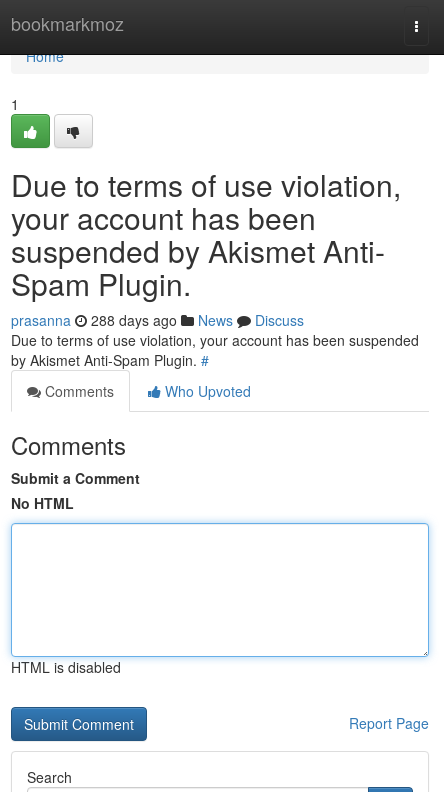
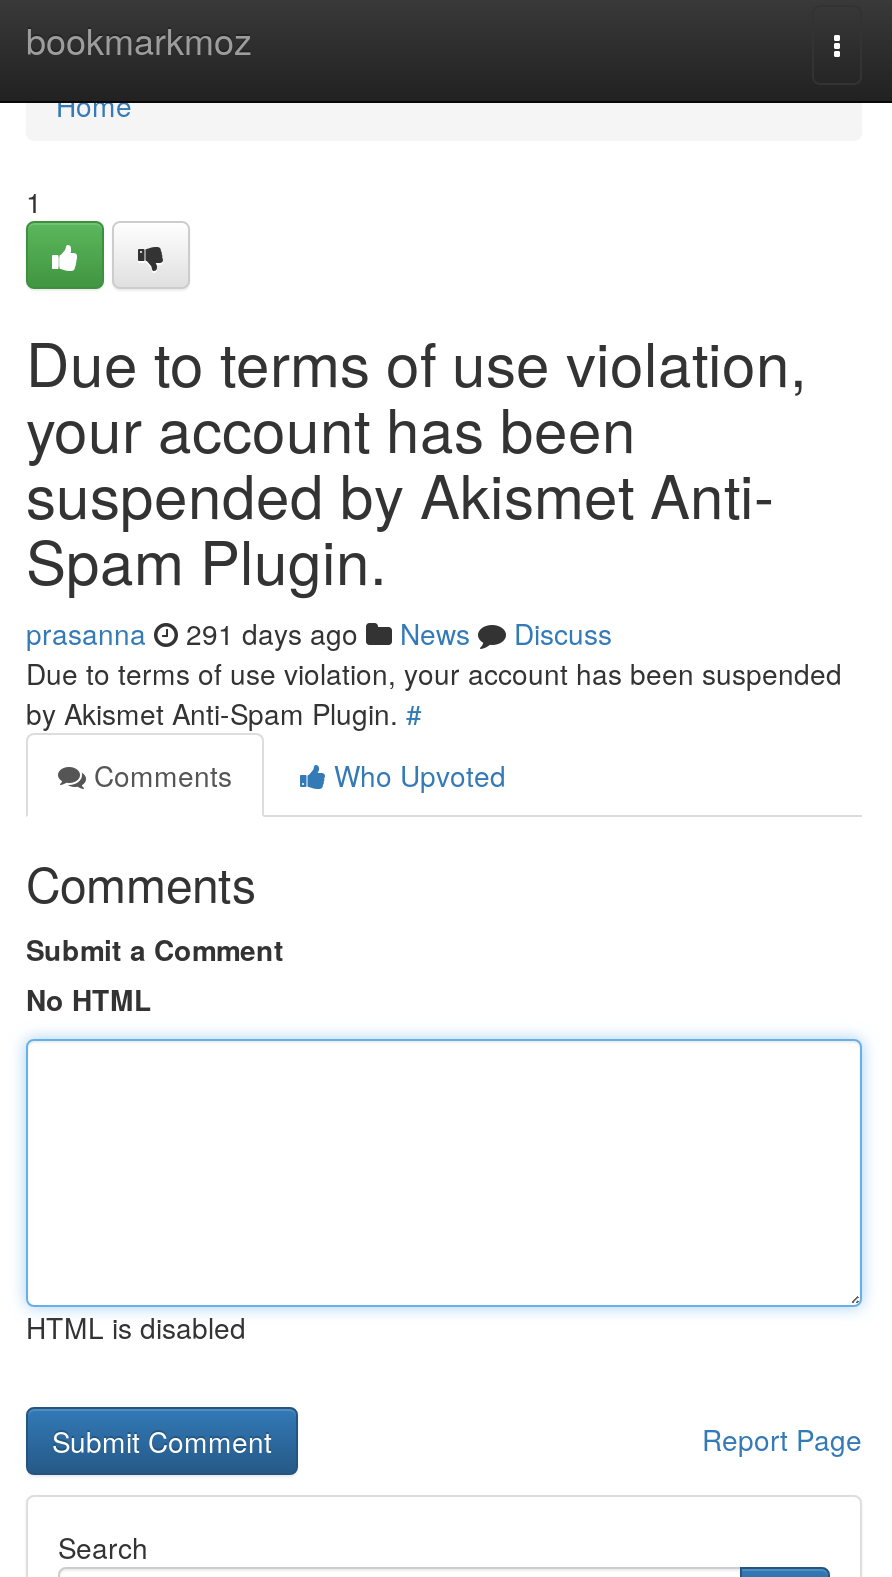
[11,310,304,330] prasanna 288 days ago News Discuss -> [26,613,612,653] prasanna 291 days ago News Discuss

